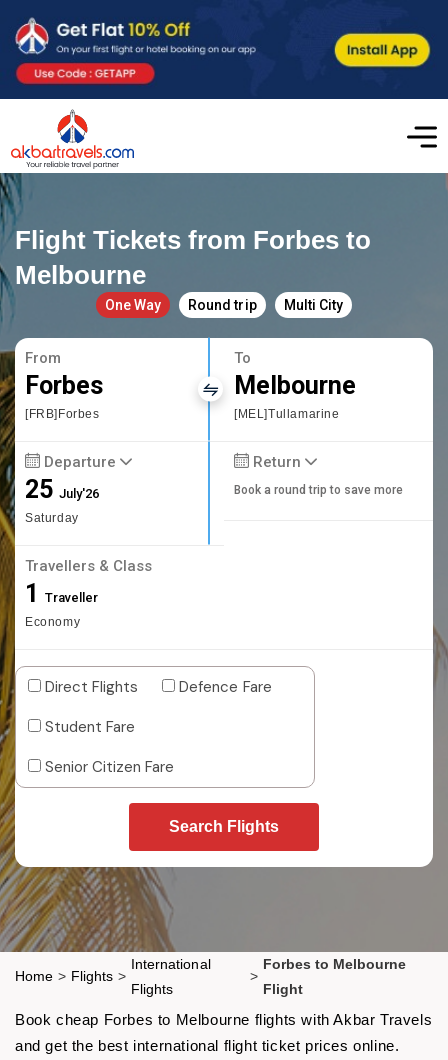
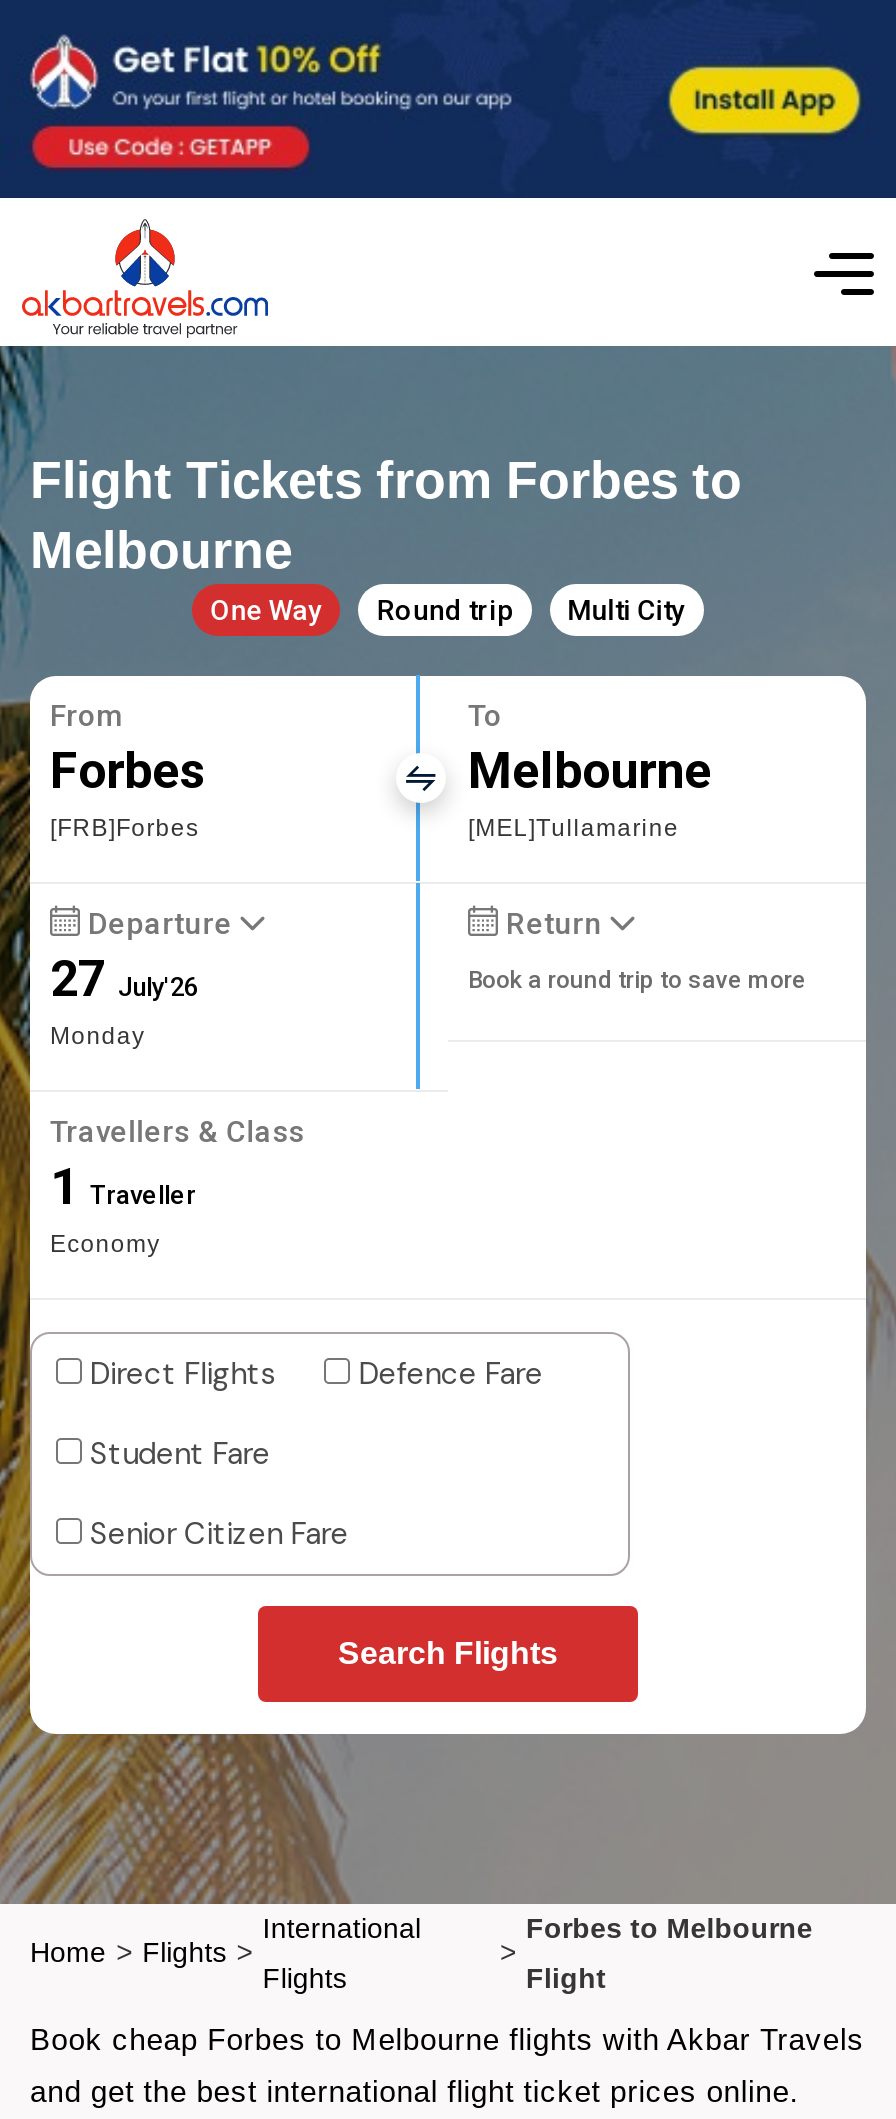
[25,475,99,525] 25 July'26 | Saturday -> [50,950,198,1050] 27 July'26 | Monday

